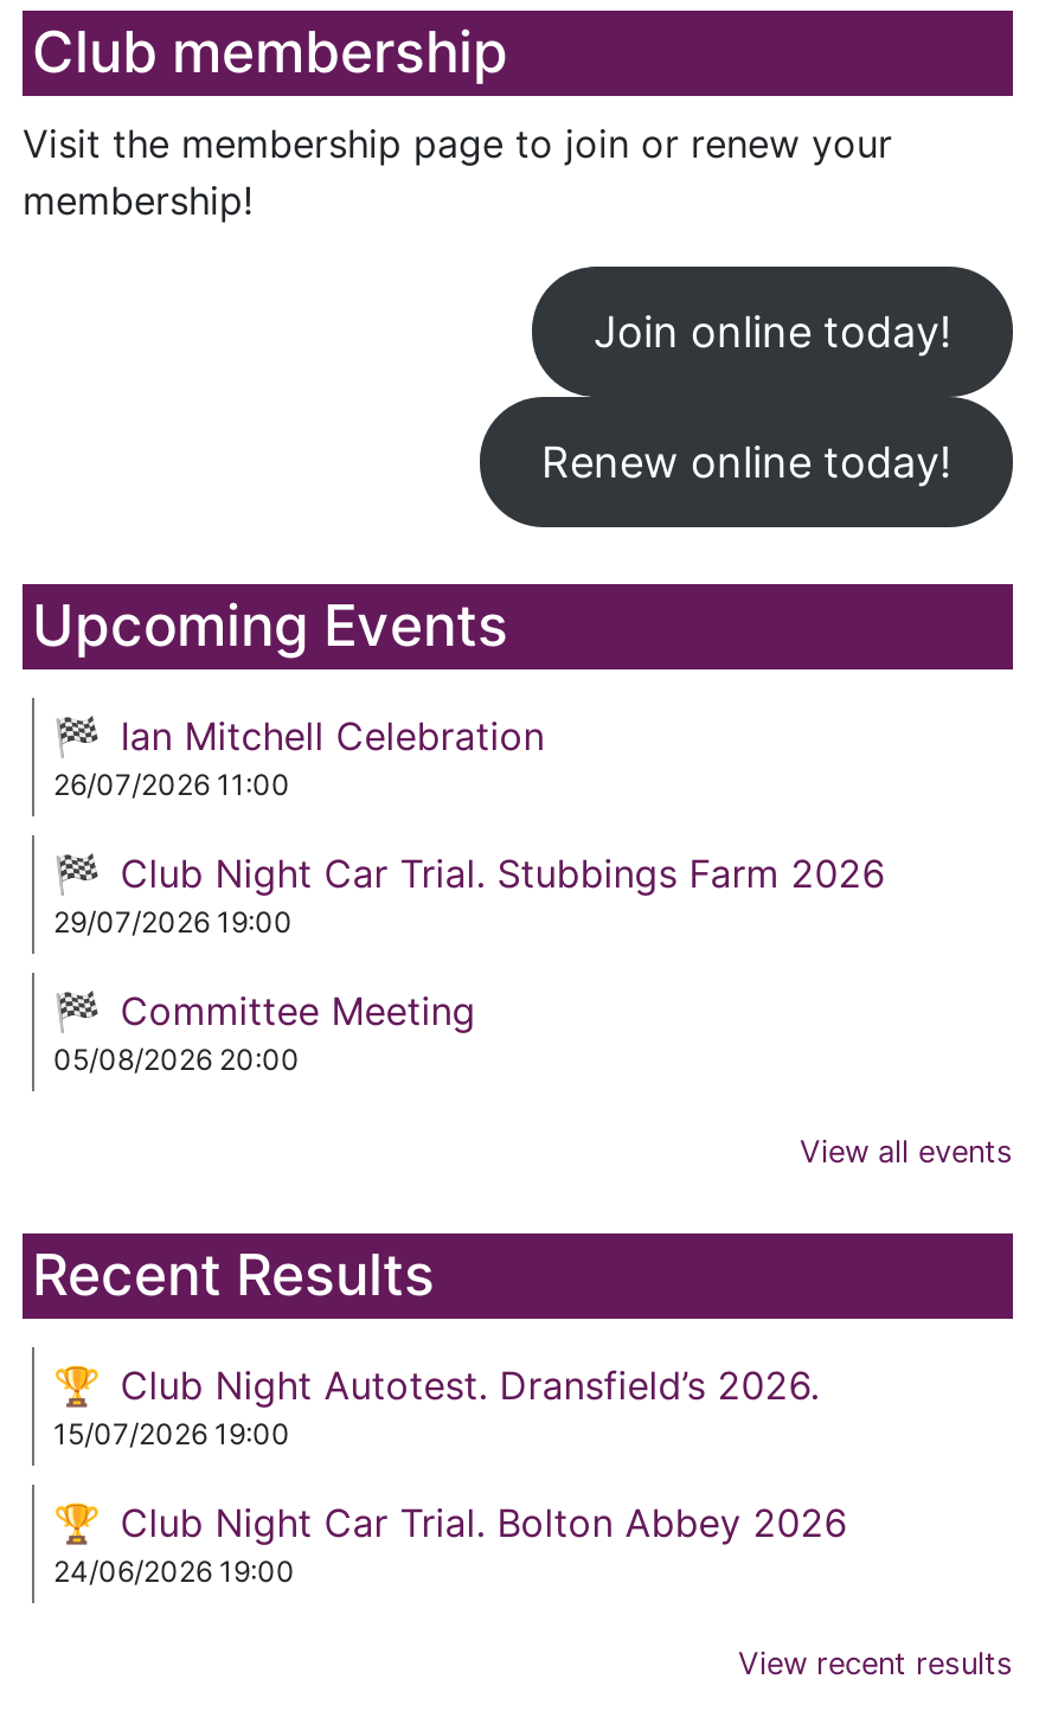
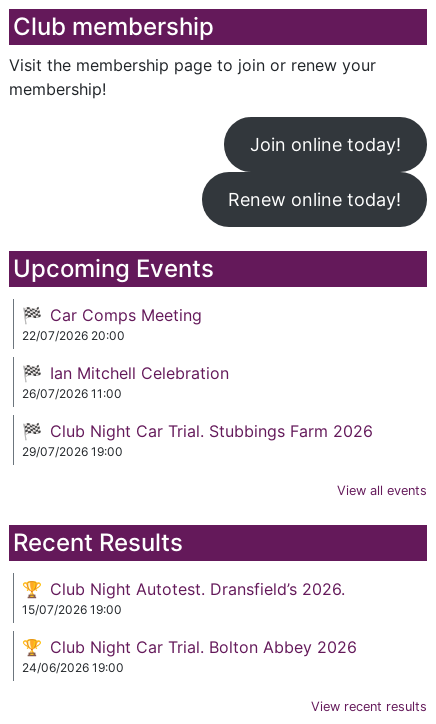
none -> [22,305,202,343] Car Comps Meeting | 22/07/2026 20:00
moved [53,712,885,939] -> [22,363,373,459]: Ian Mitchell Celebration | 26/07/2026 11:00 | Club Night Car Trial. Stubbings Farm 2026 | 29/07/2026 19:00
[53,987,476,1077] Committee Meeting | 05/08/2026 20:00 -> none

